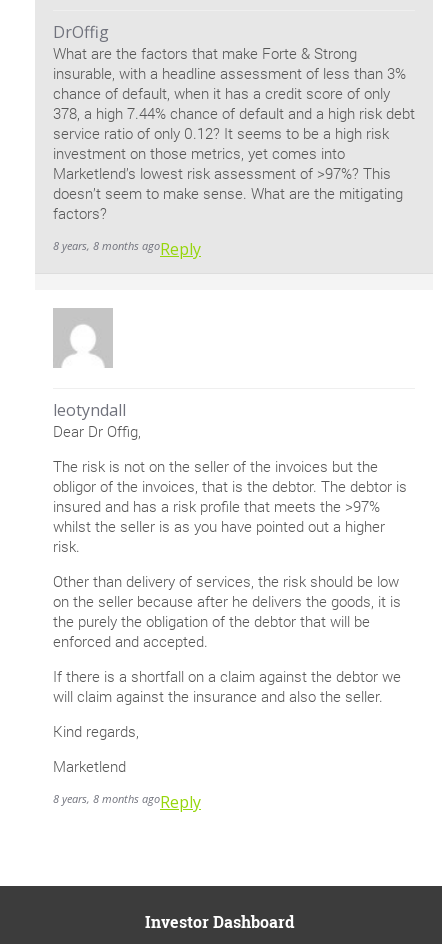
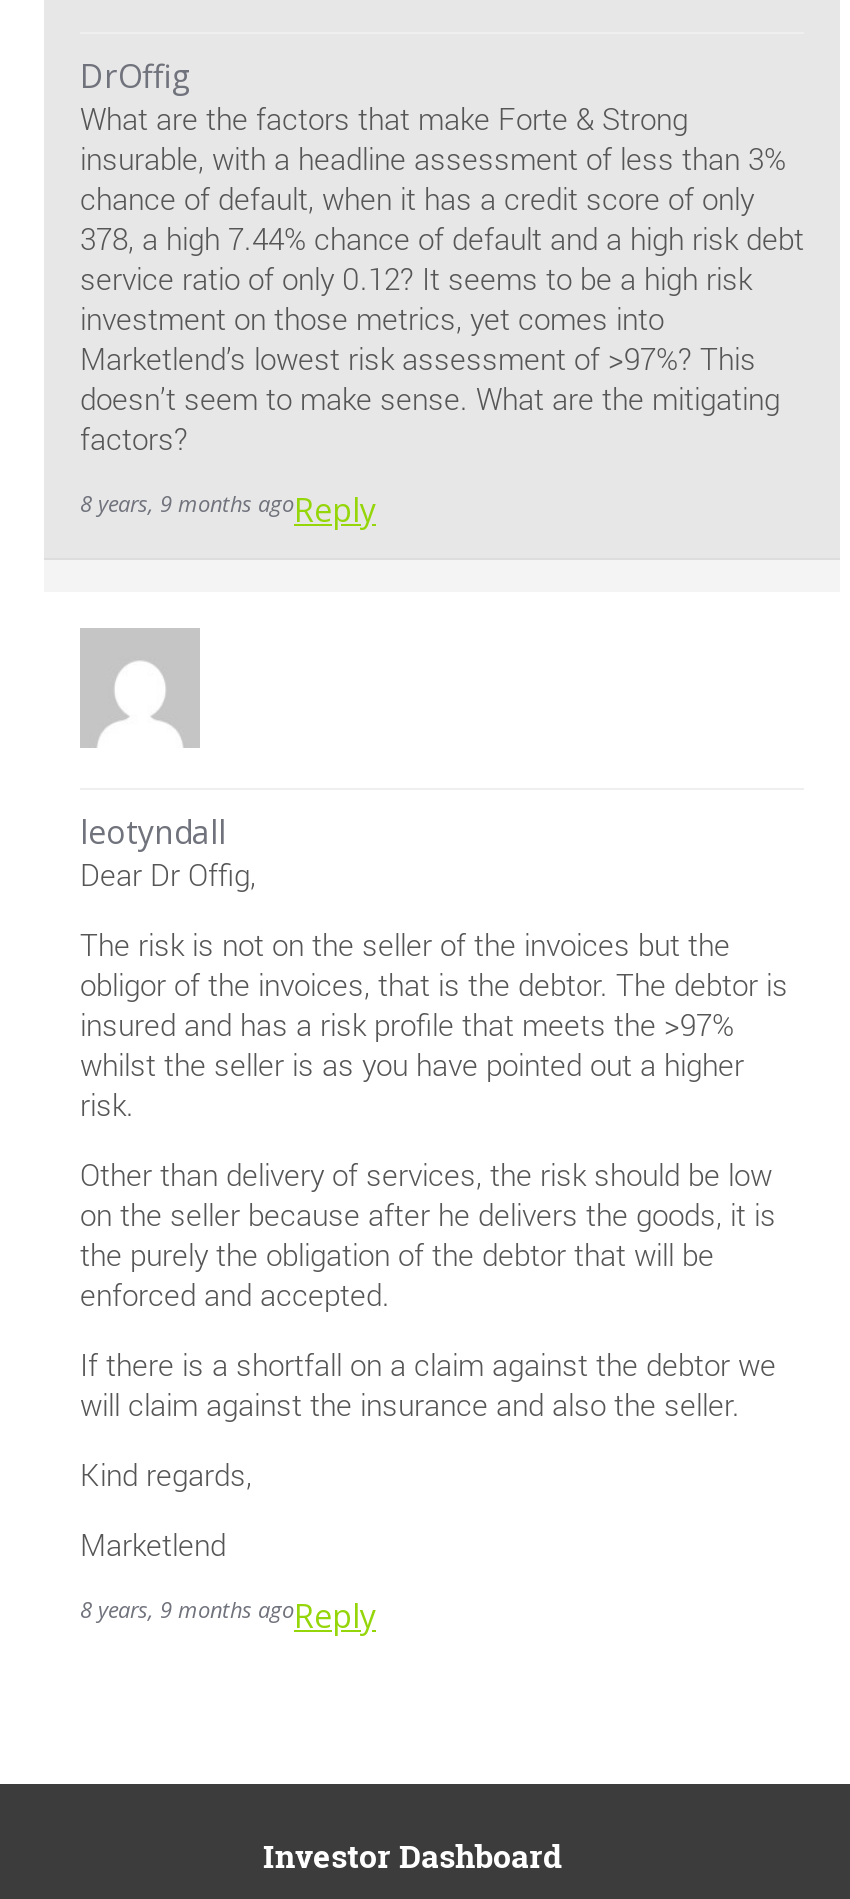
[53,238,201,260] 8 years, 8 months agoReply -> [80,488,376,532] 8 years, 9 months agoReply
[53,791,201,813] 8 years, 8 months agoReply -> [80,1594,376,1638] 8 years, 9 months agoReply

